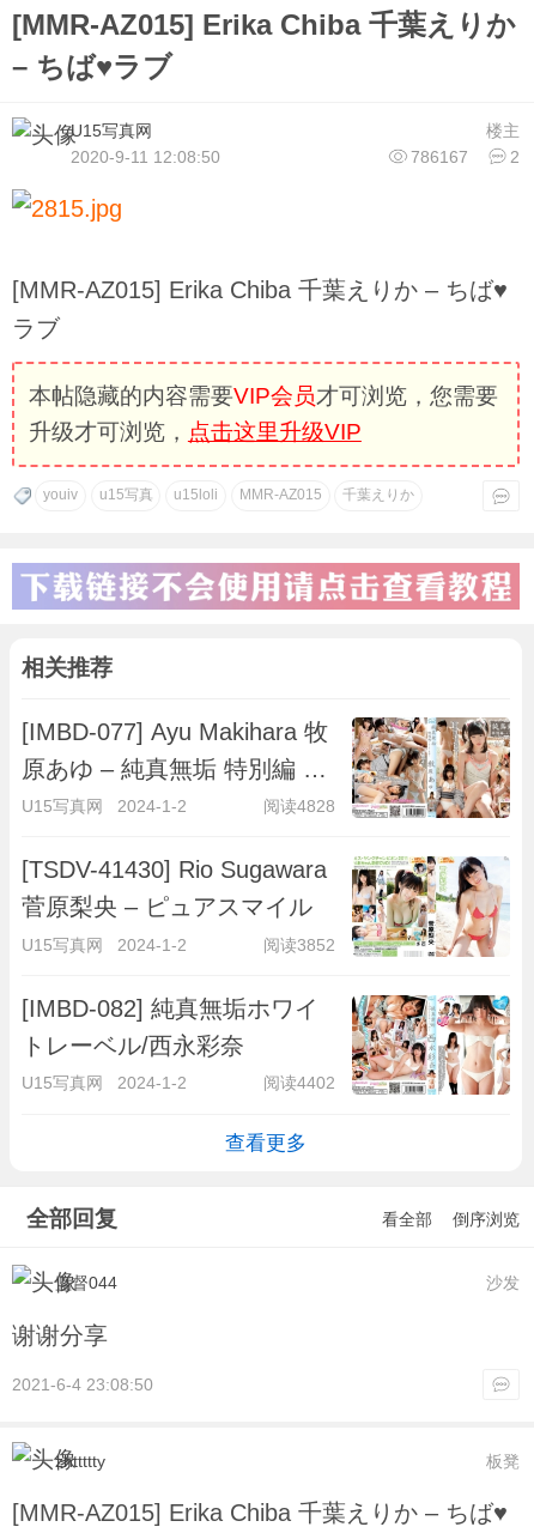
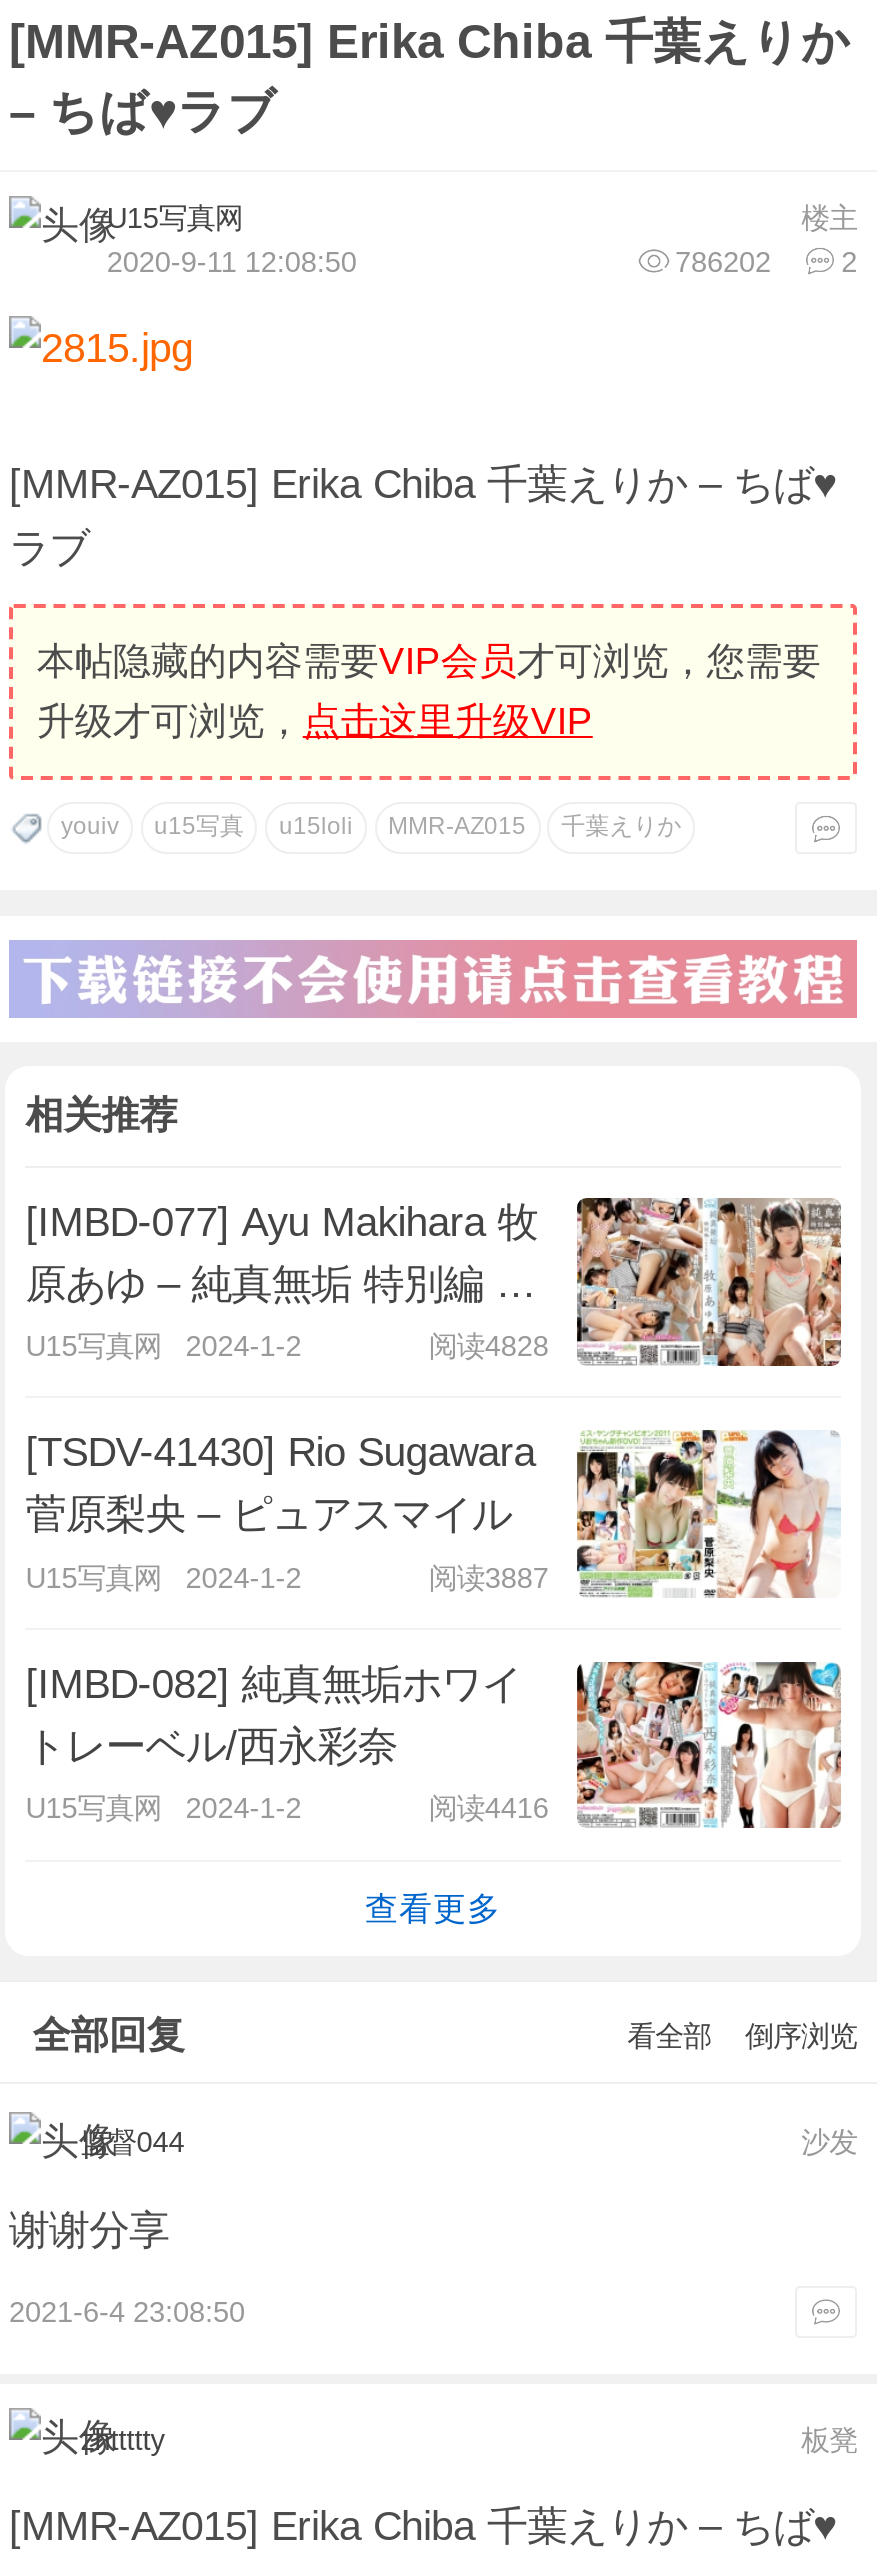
[411,147,520,166] 786167 2 -> [675,246,857,278] 786202 2
[263,935,335,954] 阅读3852 -> [429,1562,549,1594] 阅读3887
[263,1074,335,1093] 阅读4402 -> [429,1793,549,1825] 阅读4416

